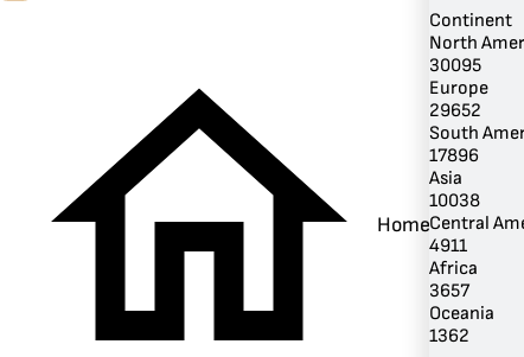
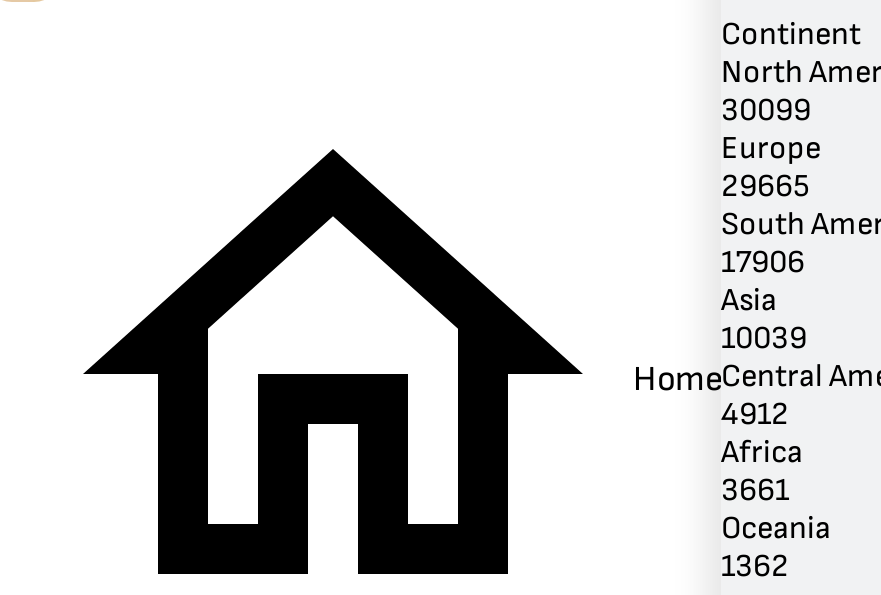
[429,55,481,77] 30095 -> [721,92,811,130] 30099
[429,100,481,122] 29652 -> [721,168,809,206] 29665
[429,145,479,167] 17896 -> [721,244,805,282] 17906
[429,190,480,212] 10038 -> [721,320,807,358] 10039
[429,235,467,257] 4911 -> [721,396,789,434] 4912
[429,280,469,302] 3657 -> [721,472,789,510] 3661

